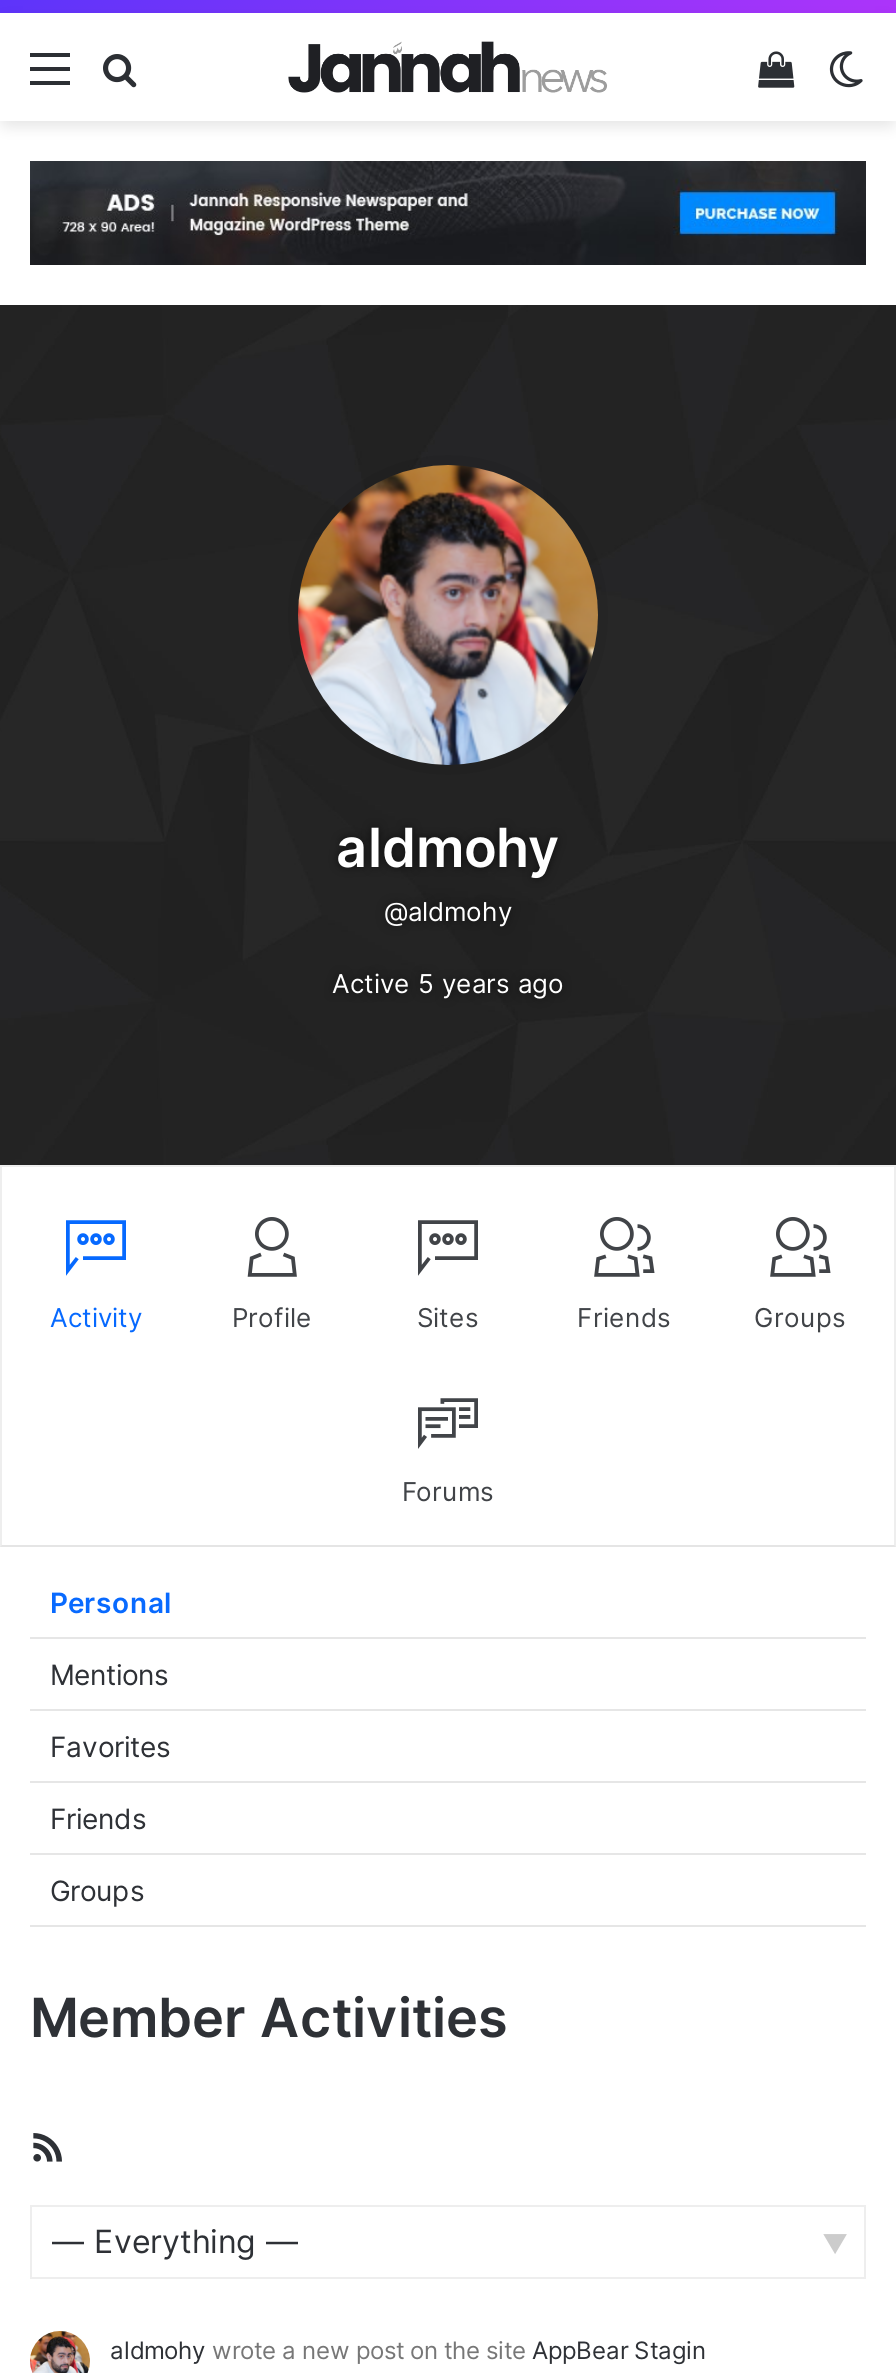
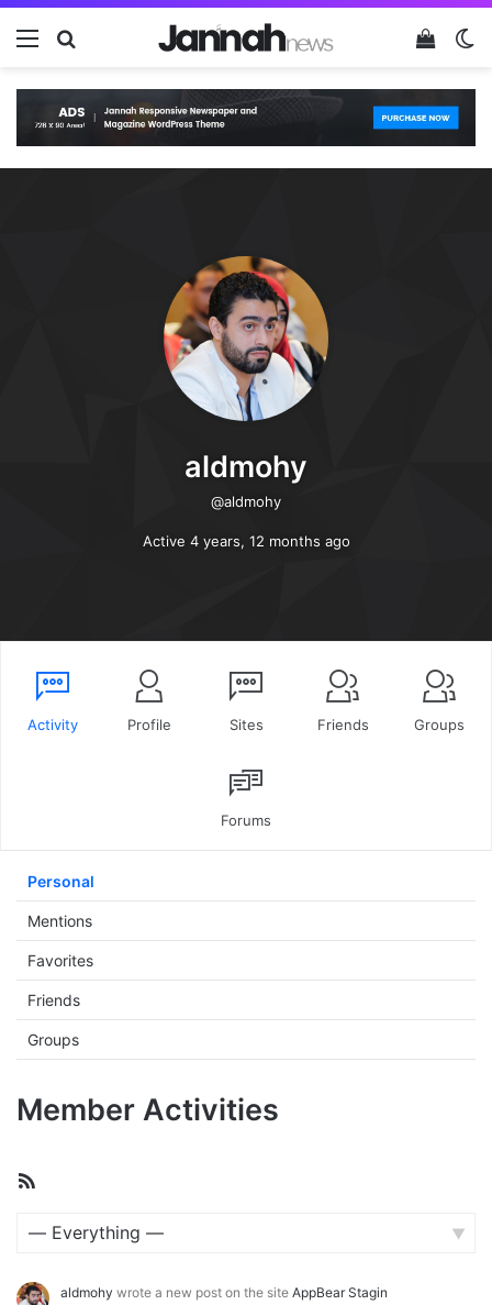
[332,967,564,999] Active 5 years ago -> [142,532,350,549] Active 4 years, 12 months ago

